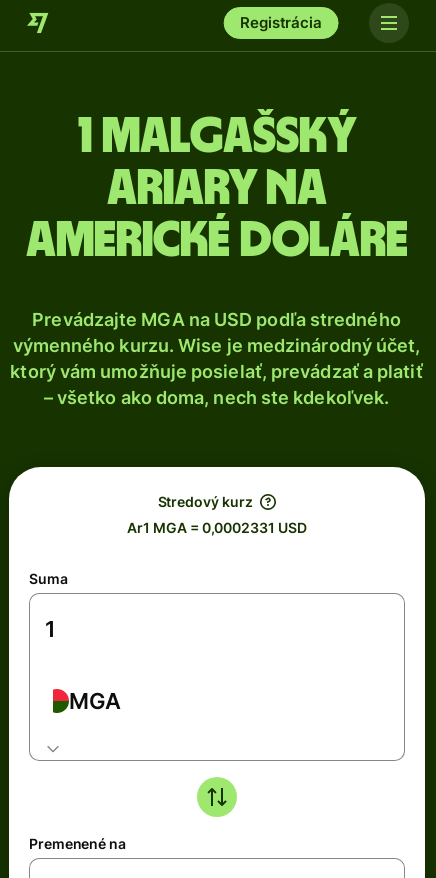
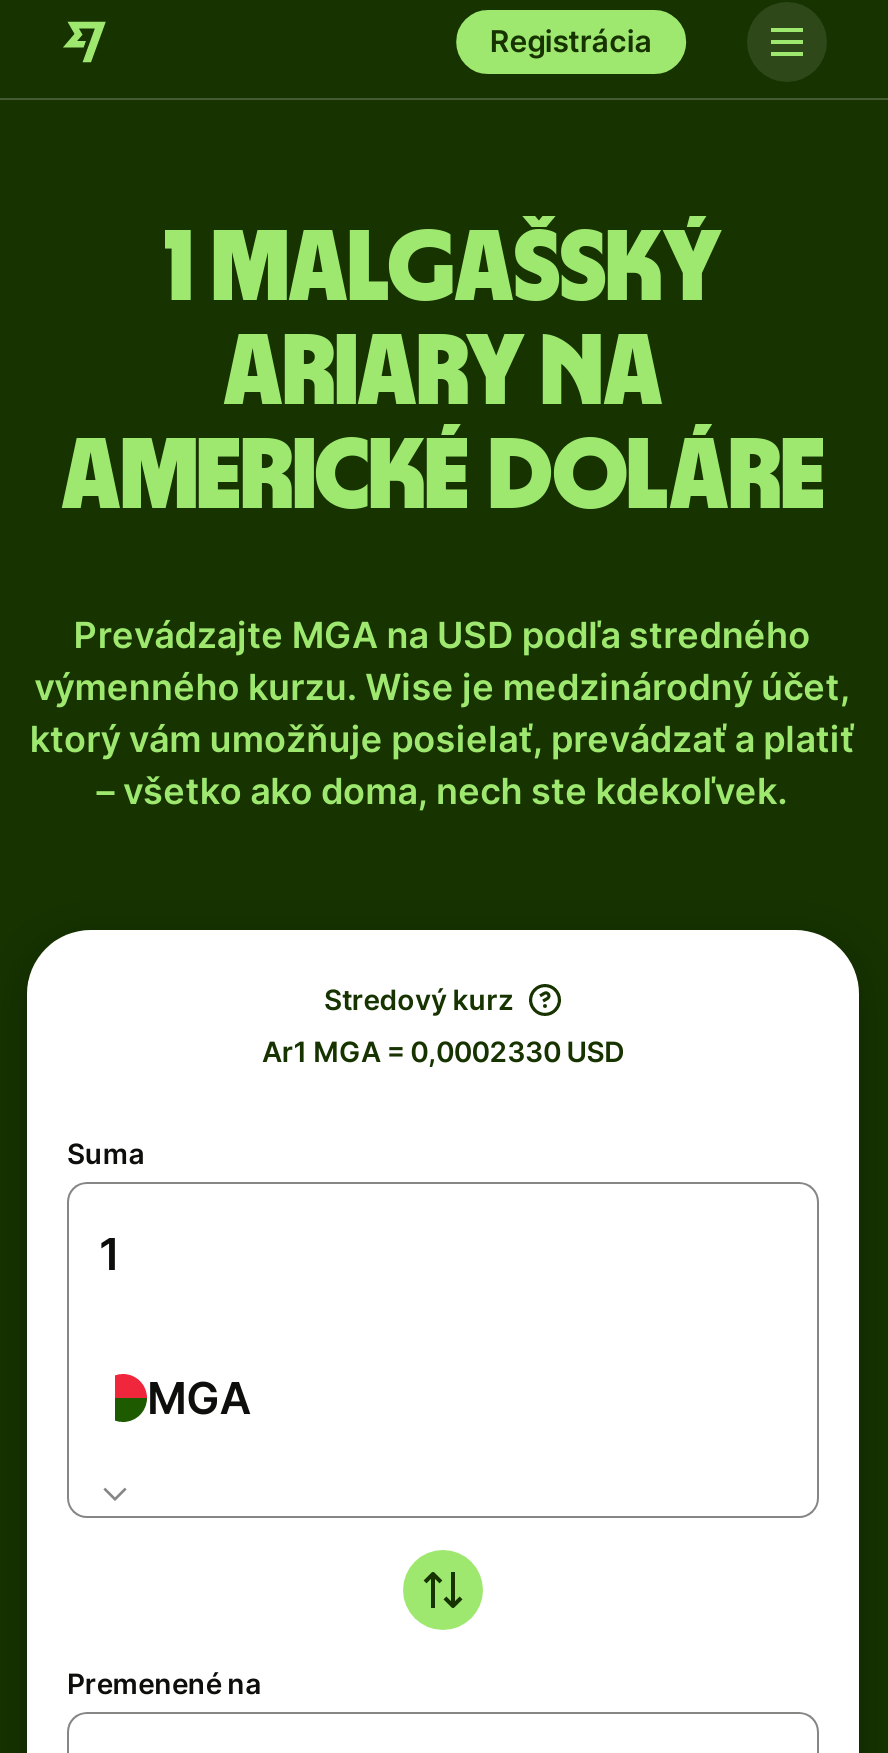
[127,519,306,536] Ar1 MGA = 0,0002331 USD -> [262,1034,624,1068] Ar1 MGA = 0,0002330 USD

